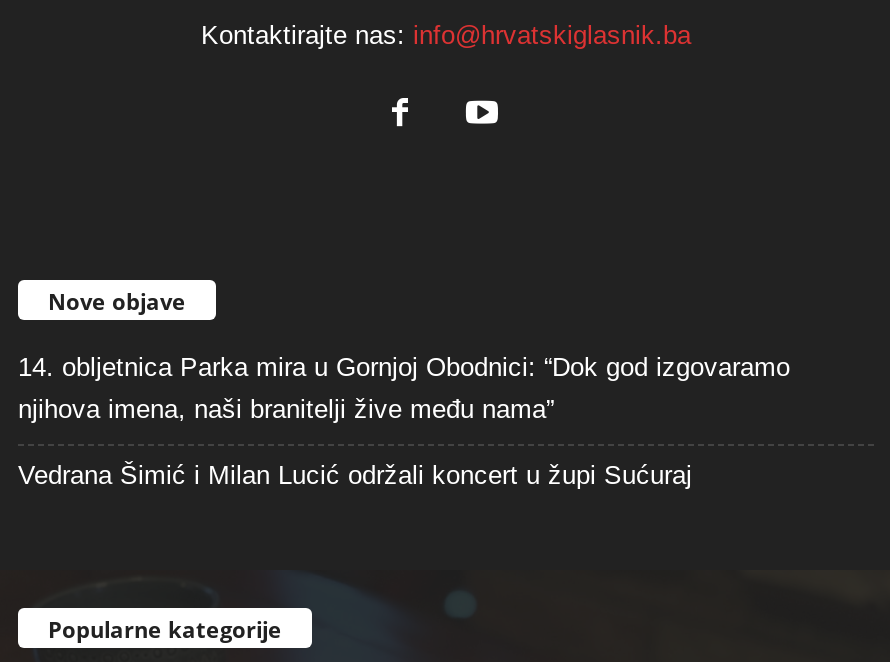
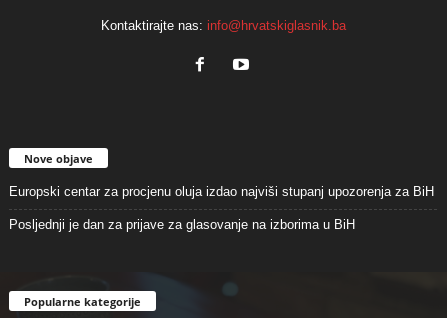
[18,351,790,423] 14. obljetnica Parka mira u Gornjoj Obodnici: “Dok god izgovaramo | njihova imena, naši branitelji žive među nama” -> [9,184,434,199] Europski centar za procjenu oluja izdao najviši stupanj upozorenja za BiH
[18,459,692,489] Vedrana Šimić i Milan Lucić održali koncert u župi Sućuraj -> [9,217,355,232] Posljednji je dan za prijave za glasovanje na izborima u BiH

